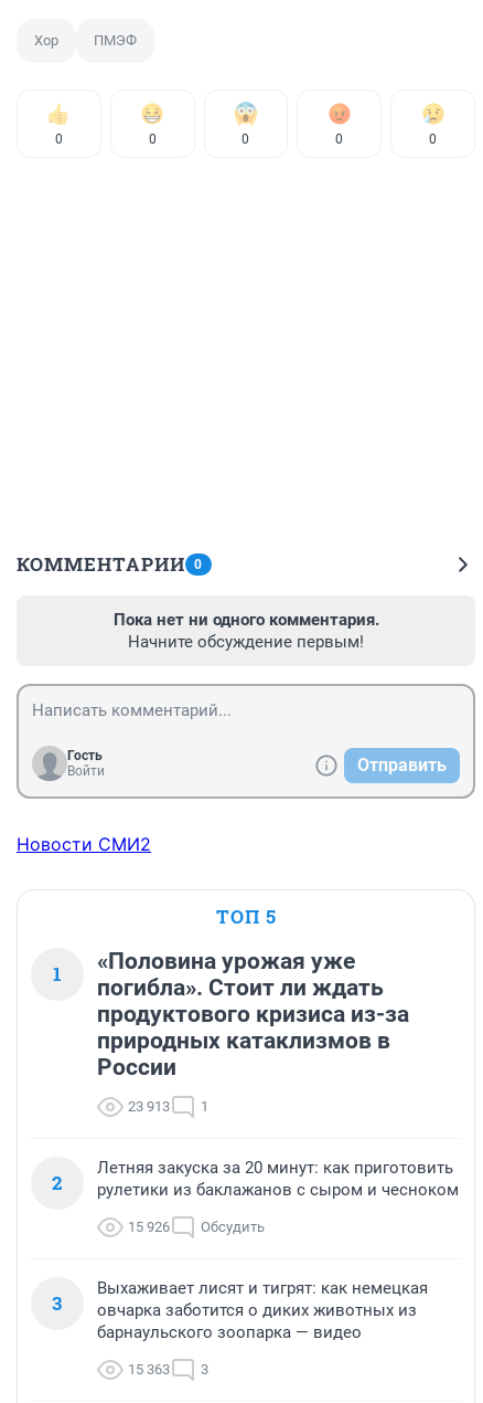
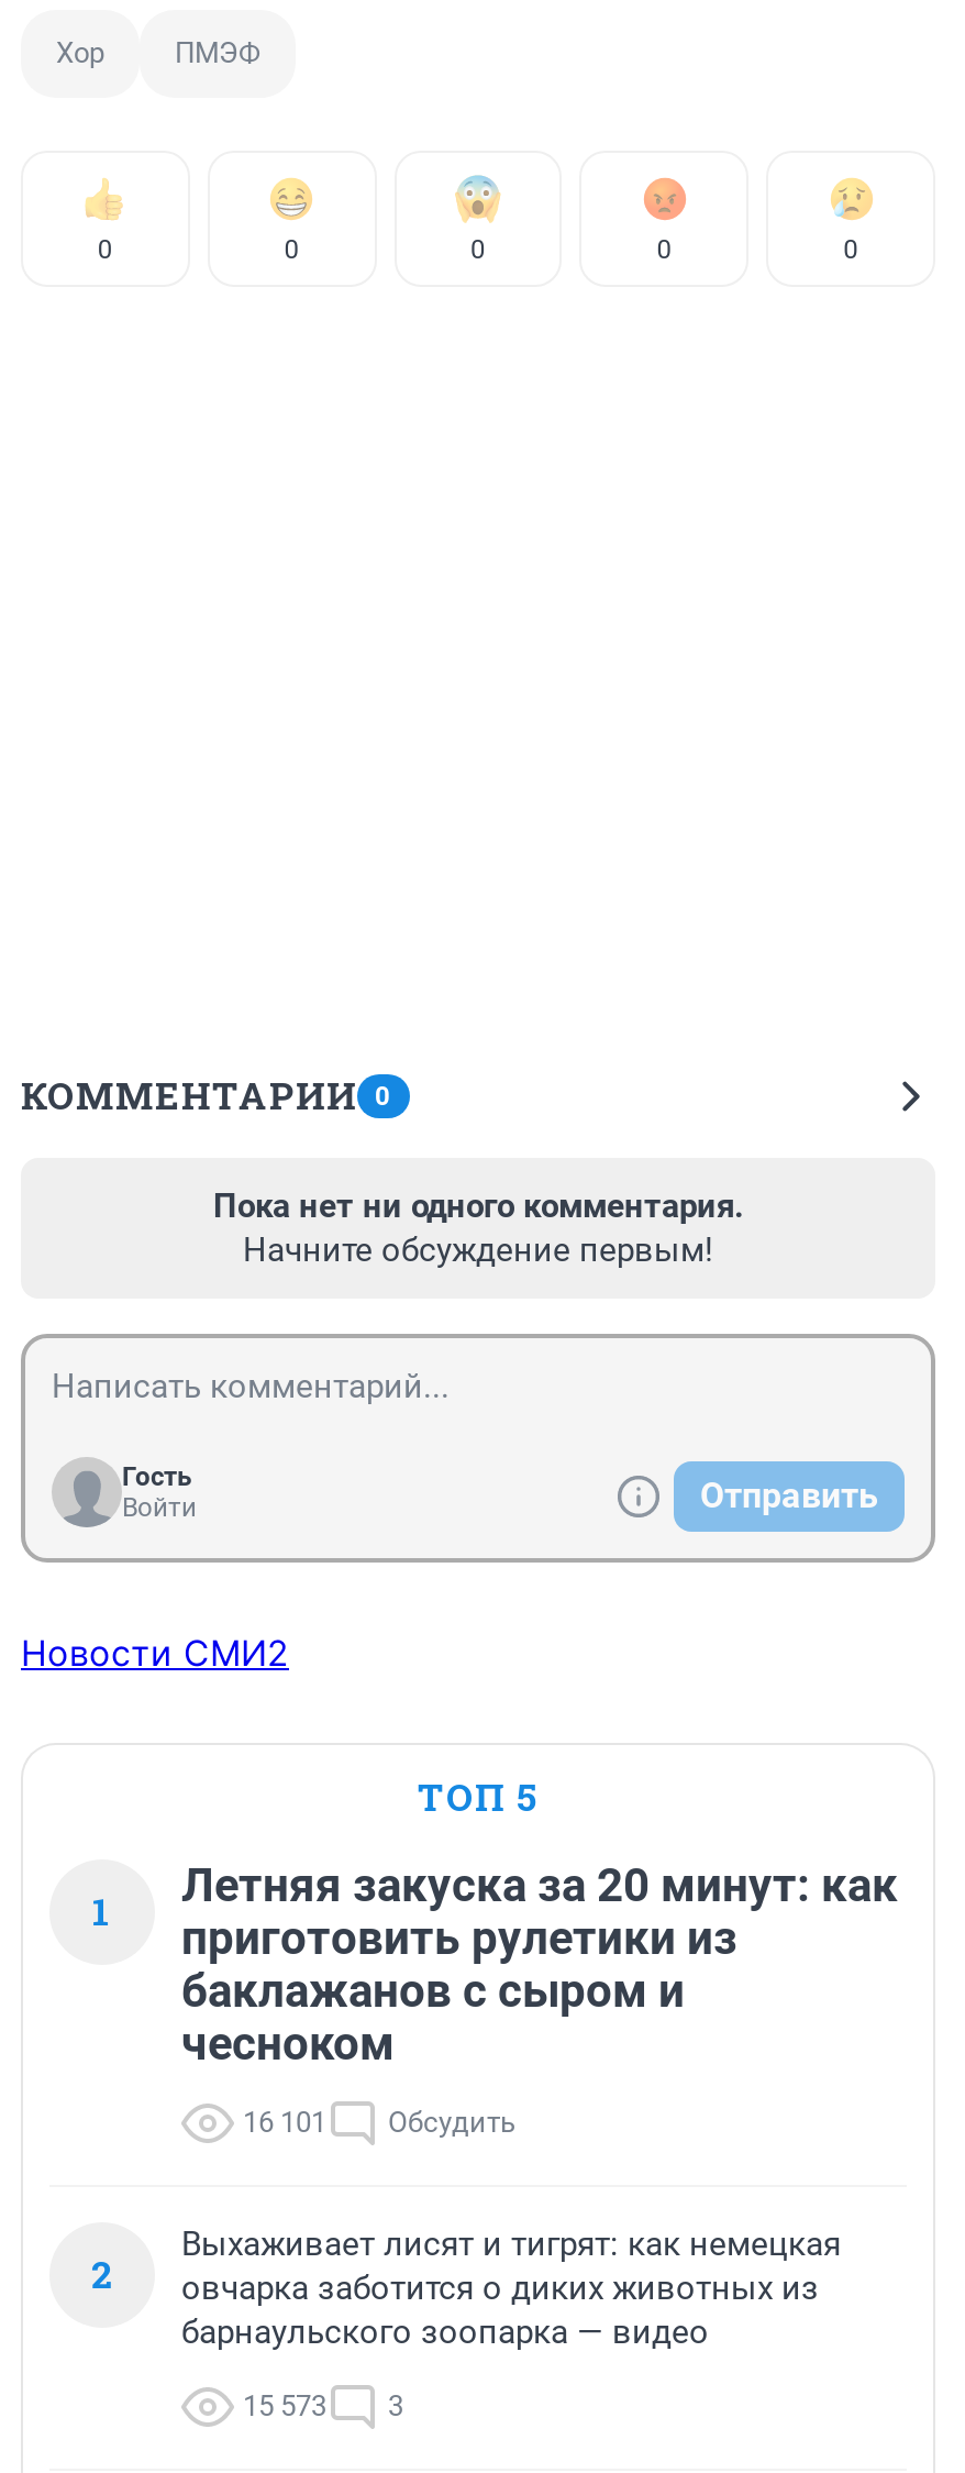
[97,948,409,1080] «Половина урожая уже | погибла». Стоит ли ждать | продуктового кризиса из-за | природных катаклизмов в | России -> [181,1859,898,2070] Летняя закуска за 20 минут: как | приготовить рулетики из | баклажанов с сыром и | чесноком
[128,1098,208,1114] 23 913 | 1 -> [243,2105,515,2138] 16 101 | Обсудить
[52,1157,459,1315] Летняя закуска за 20 минут: как приготовить | рулетики из баклажанов с сыром и чесноком | 15 926 | Обсудить | 3 -> none
[128,1361,208,1377] 15 363 3 -> [243,2389,403,2422] 15 573 3

